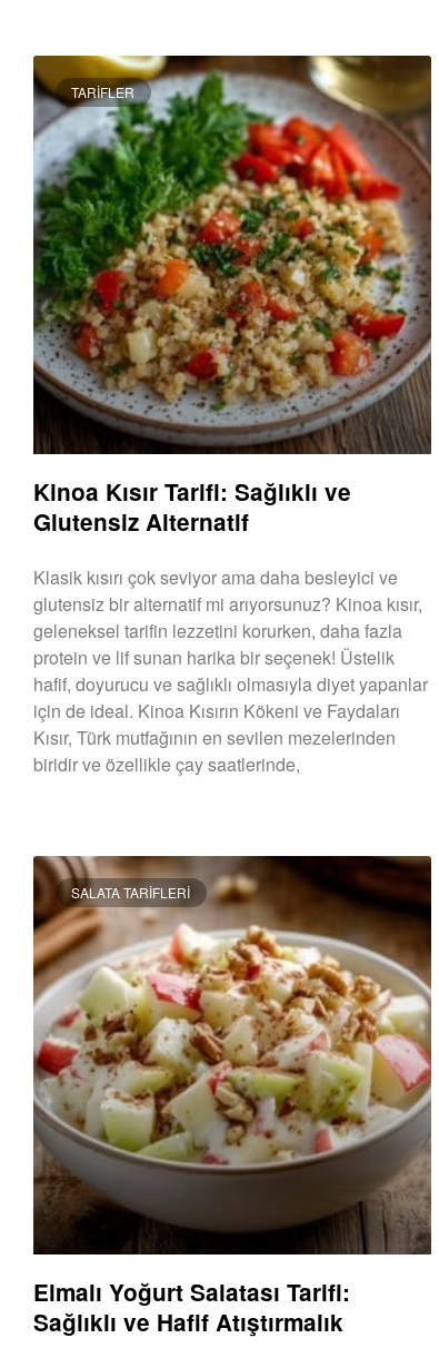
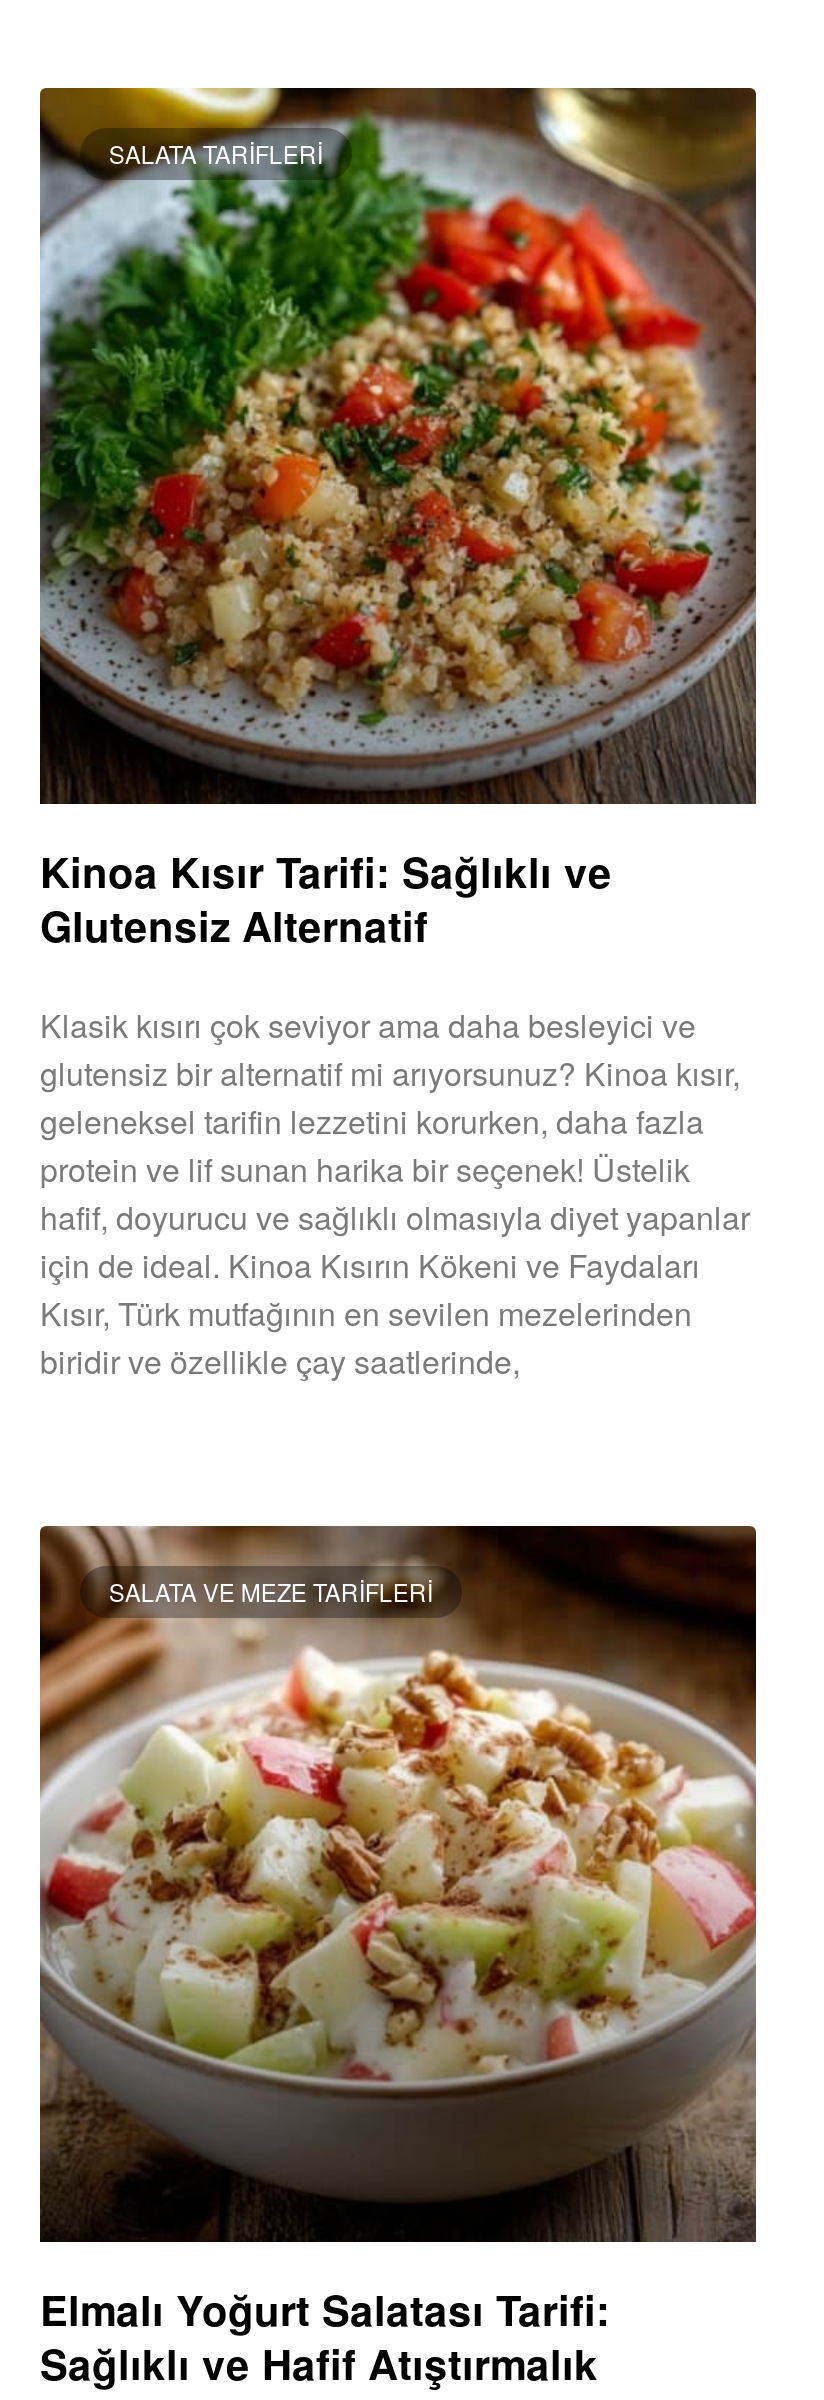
[72,82,135,101] TARIFLER -> none
none -> [109,1574,433,1608] SALATA VE MEZE TARIFLERI
moved [72,882,190,901] -> [109,136,323,170]: SALATA TARIFLERI

